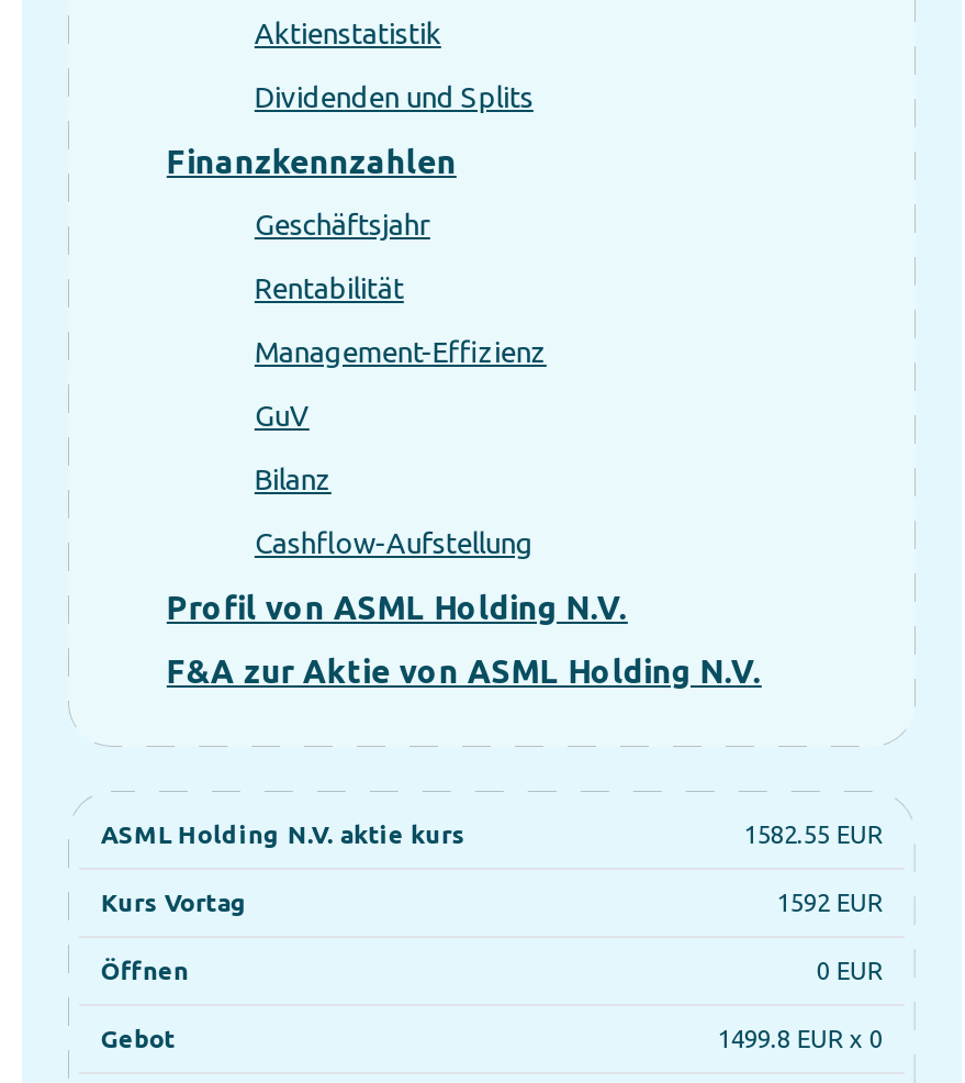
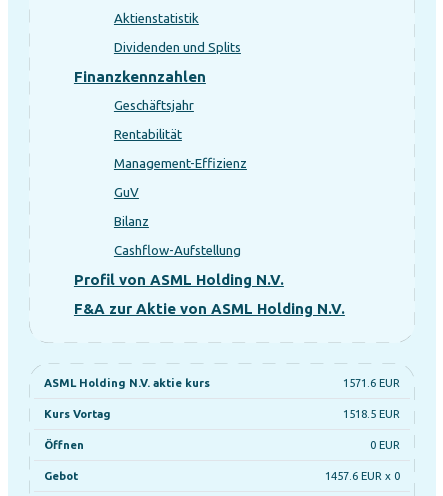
[744,819,882,848] 1582.55 EUR -> [343,376,400,389] 1571.6 EUR
[777,887,882,916] 1592 EUR -> [343,407,400,420] 1518.5 EUR
[718,1024,882,1052] 1499.8 EUR x 0 -> [325,469,400,482] 1457.6 EUR x 0

